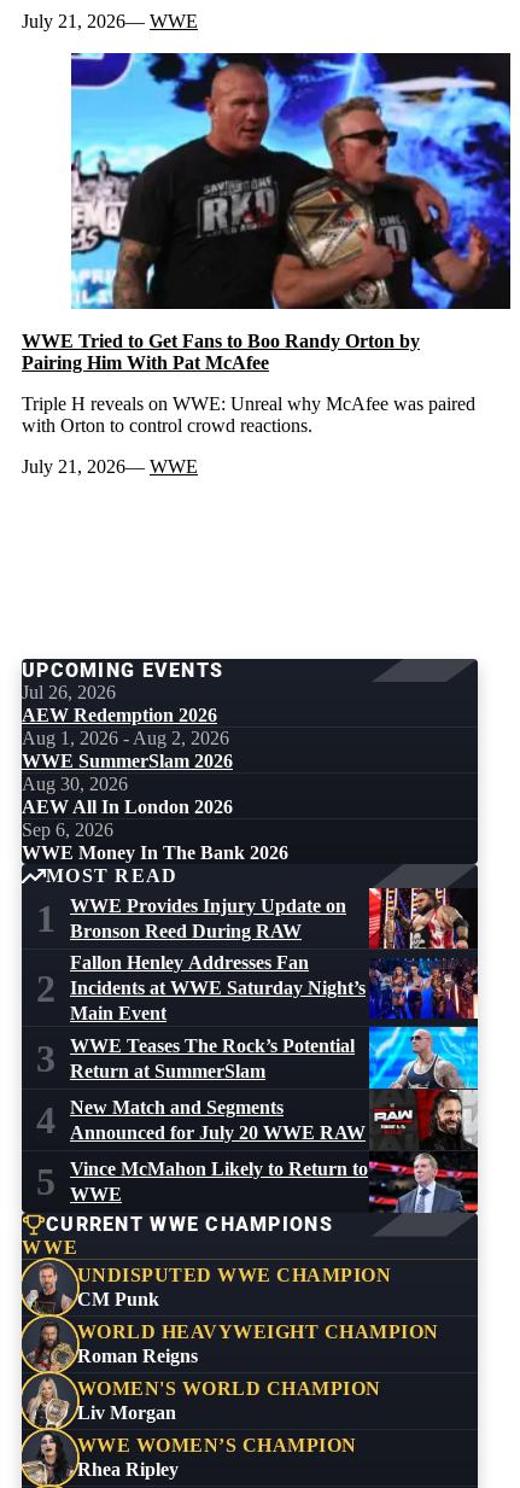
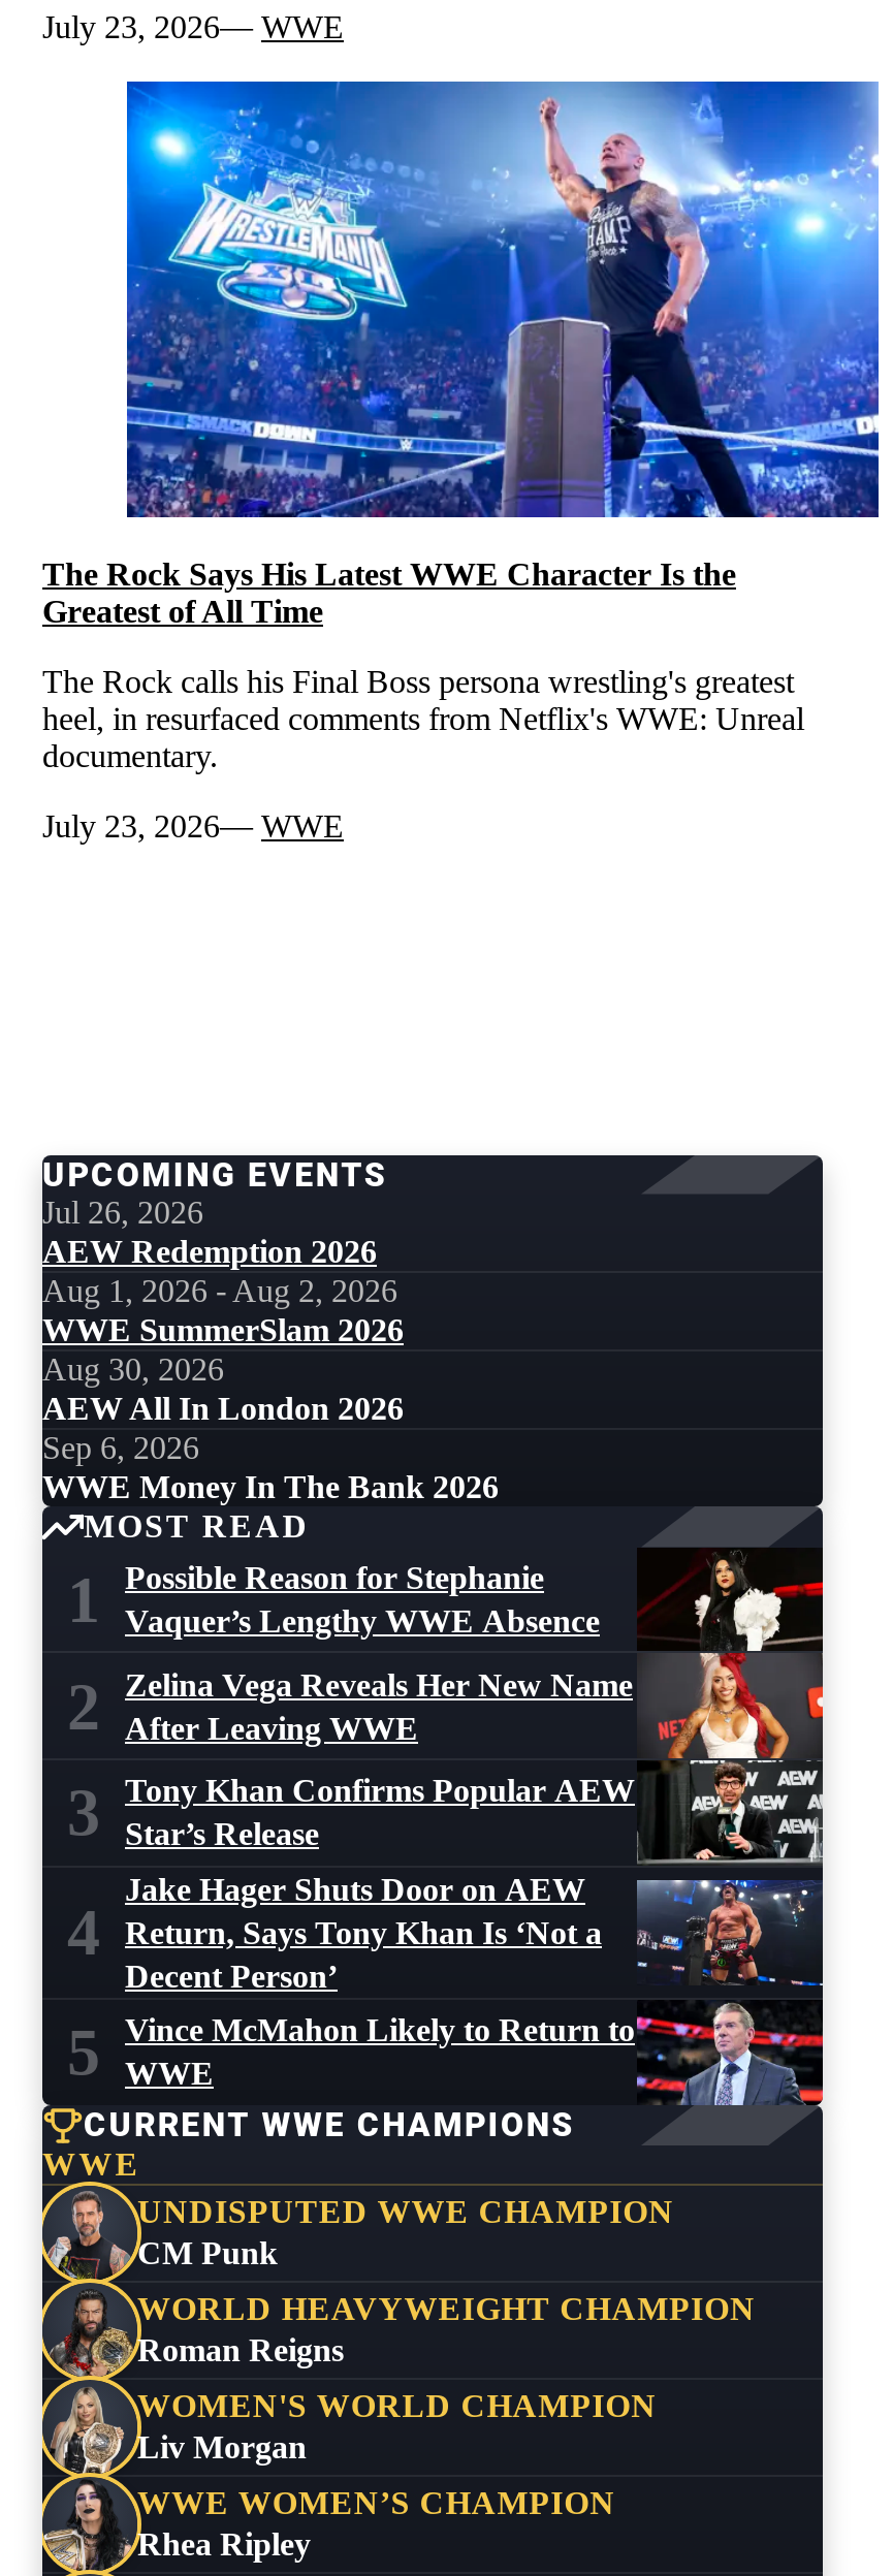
[22,11,198,31] July 21, 2026 WWE -> [42,9,344,44] July 23, 2026 WWE
[22,52,512,373] [image] | WWE Tried to Get Fans to Boo Randy Orton by | Pairing Him With Pat McAfee -> [42,79,881,628] [image] | The Rock Says His Latest WWE Character Is the | Greatest of All Time
[22,393,475,436] Triple H reveals on WWE: Unreal why McAfee was paired | with Orton to control crowd reactions. -> [42,663,804,773] The Rock calls his Final Boss persona wrestling's greatest | heel, in resurfaced comments from Netflix's WWE: Unreal | documentary.
[22,456,198,477] July 21, 2026 WWE -> [42,808,344,843] July 23, 2026 WWE
[70,887,479,1146] [image] | Fallon Henley Addresses Fan | Incidents at WWE Saturday Night’s | Main Event -> [125,1548,825,1987] [image] | Zelina Vega Reveals Her New Name | After Leaving WWE
[70,896,346,942] WWE Provides Injury Update on | Bronson Reed During RAW -> [125,1560,600,1639] Possible Reason for Stephanie | Vaquer’s Lengthy WWE Absence
[70,1035,355,1081] WWE Teases The Rock’s Potential | Return at SummerSlam -> [125,1774,635,1852] Tony Khan Confirms Popular AEW | Star’s Release
[70,1097,366,1143] New Match and Segments | Announced for July 20 WWE RAW -> [125,1871,602,1993] Jake Hager Shuts Door on AEW | Return, Says Tony Khan Is ‘Not a | Decent Person’

